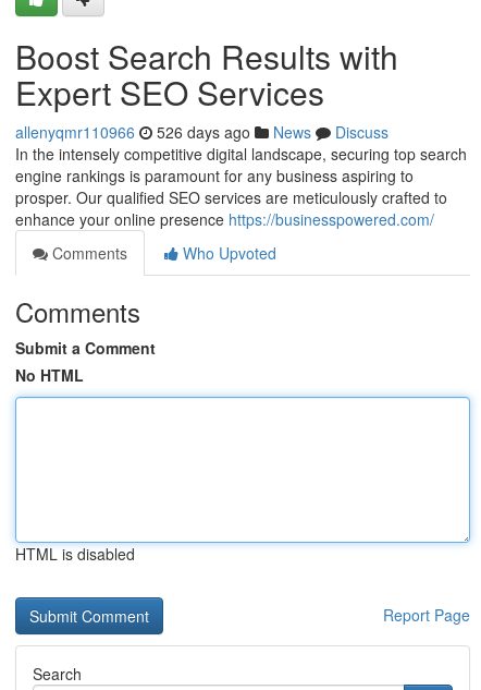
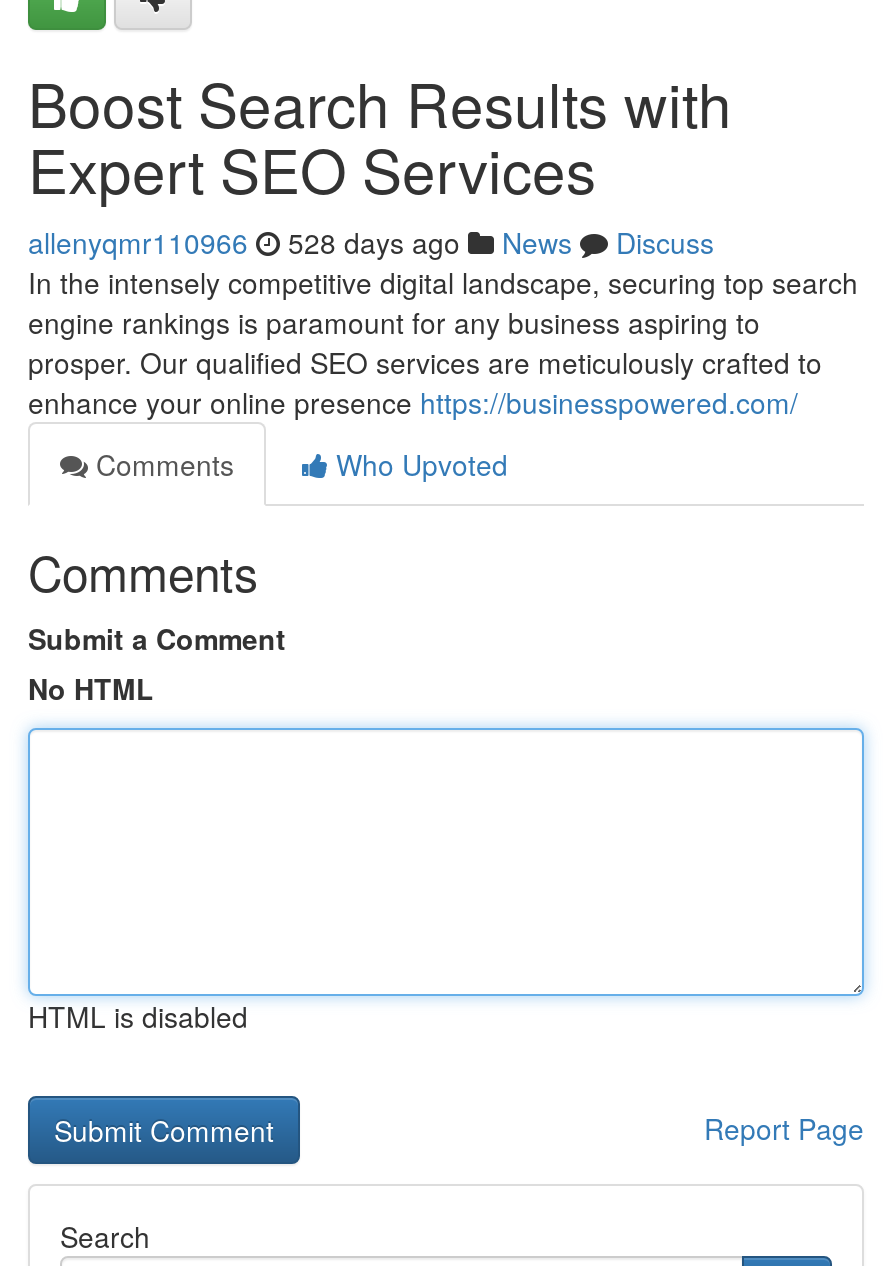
[15,121,388,143] allenyqmr110966 526 days ago News Discuss -> [28,222,714,262] allenyqmr110966 528 days ago News Discuss

